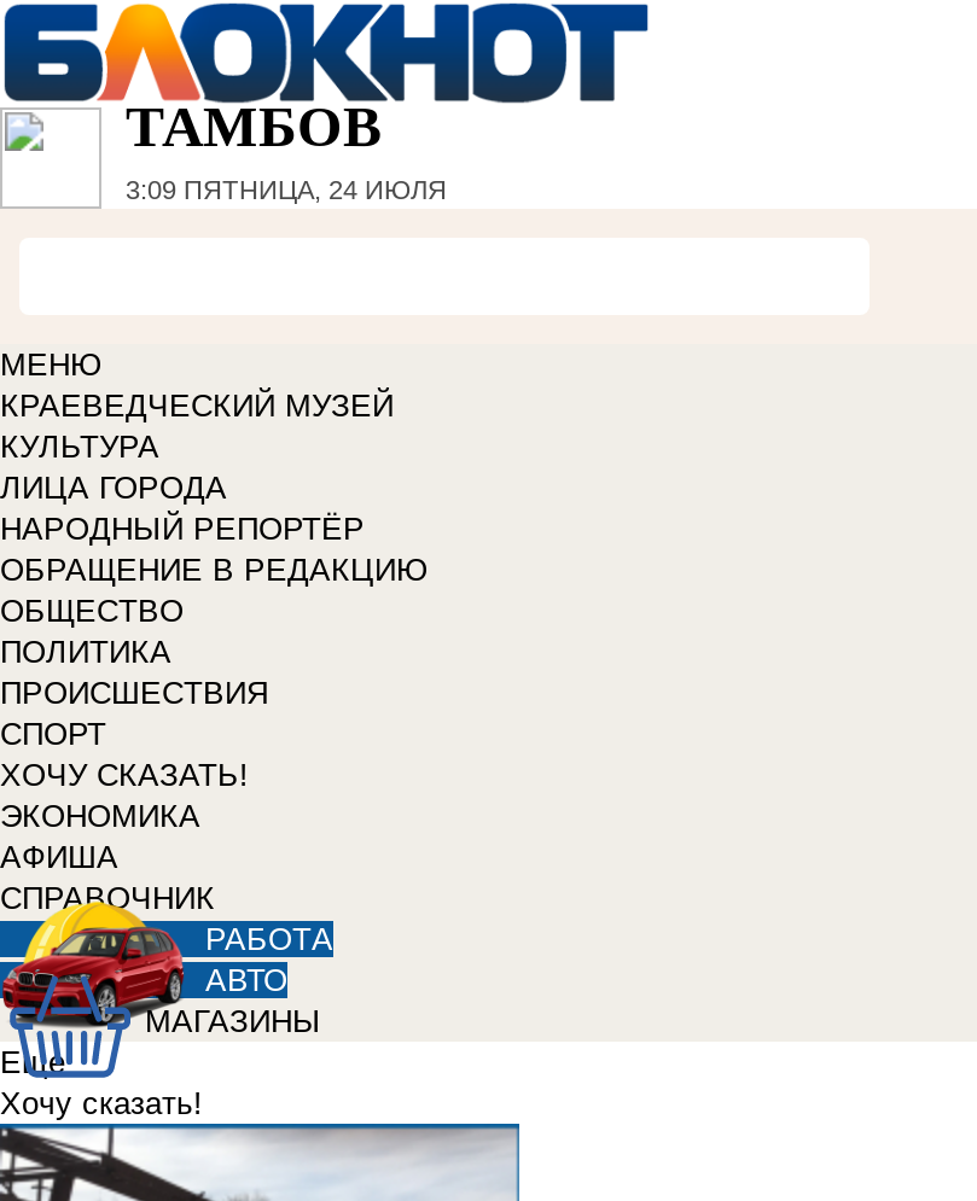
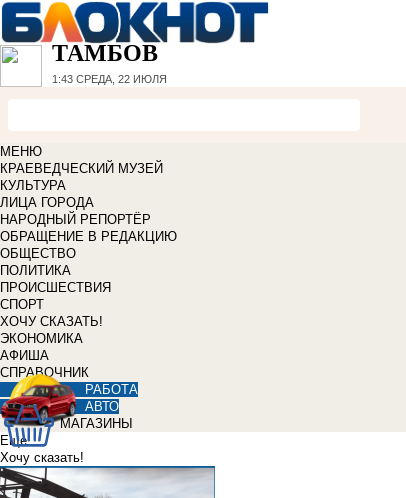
[126,176,447,205] 3:09 ПЯТНИЦА, 24 ИЮЛЯ -> [52,73,167,85] 1:43 СРЕДА, 22 ИЮЛЯ

